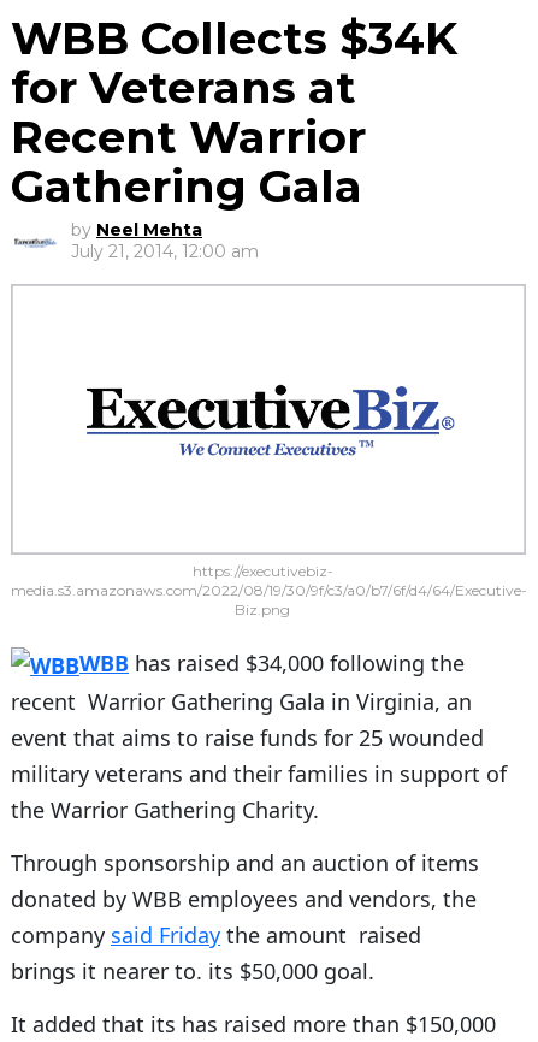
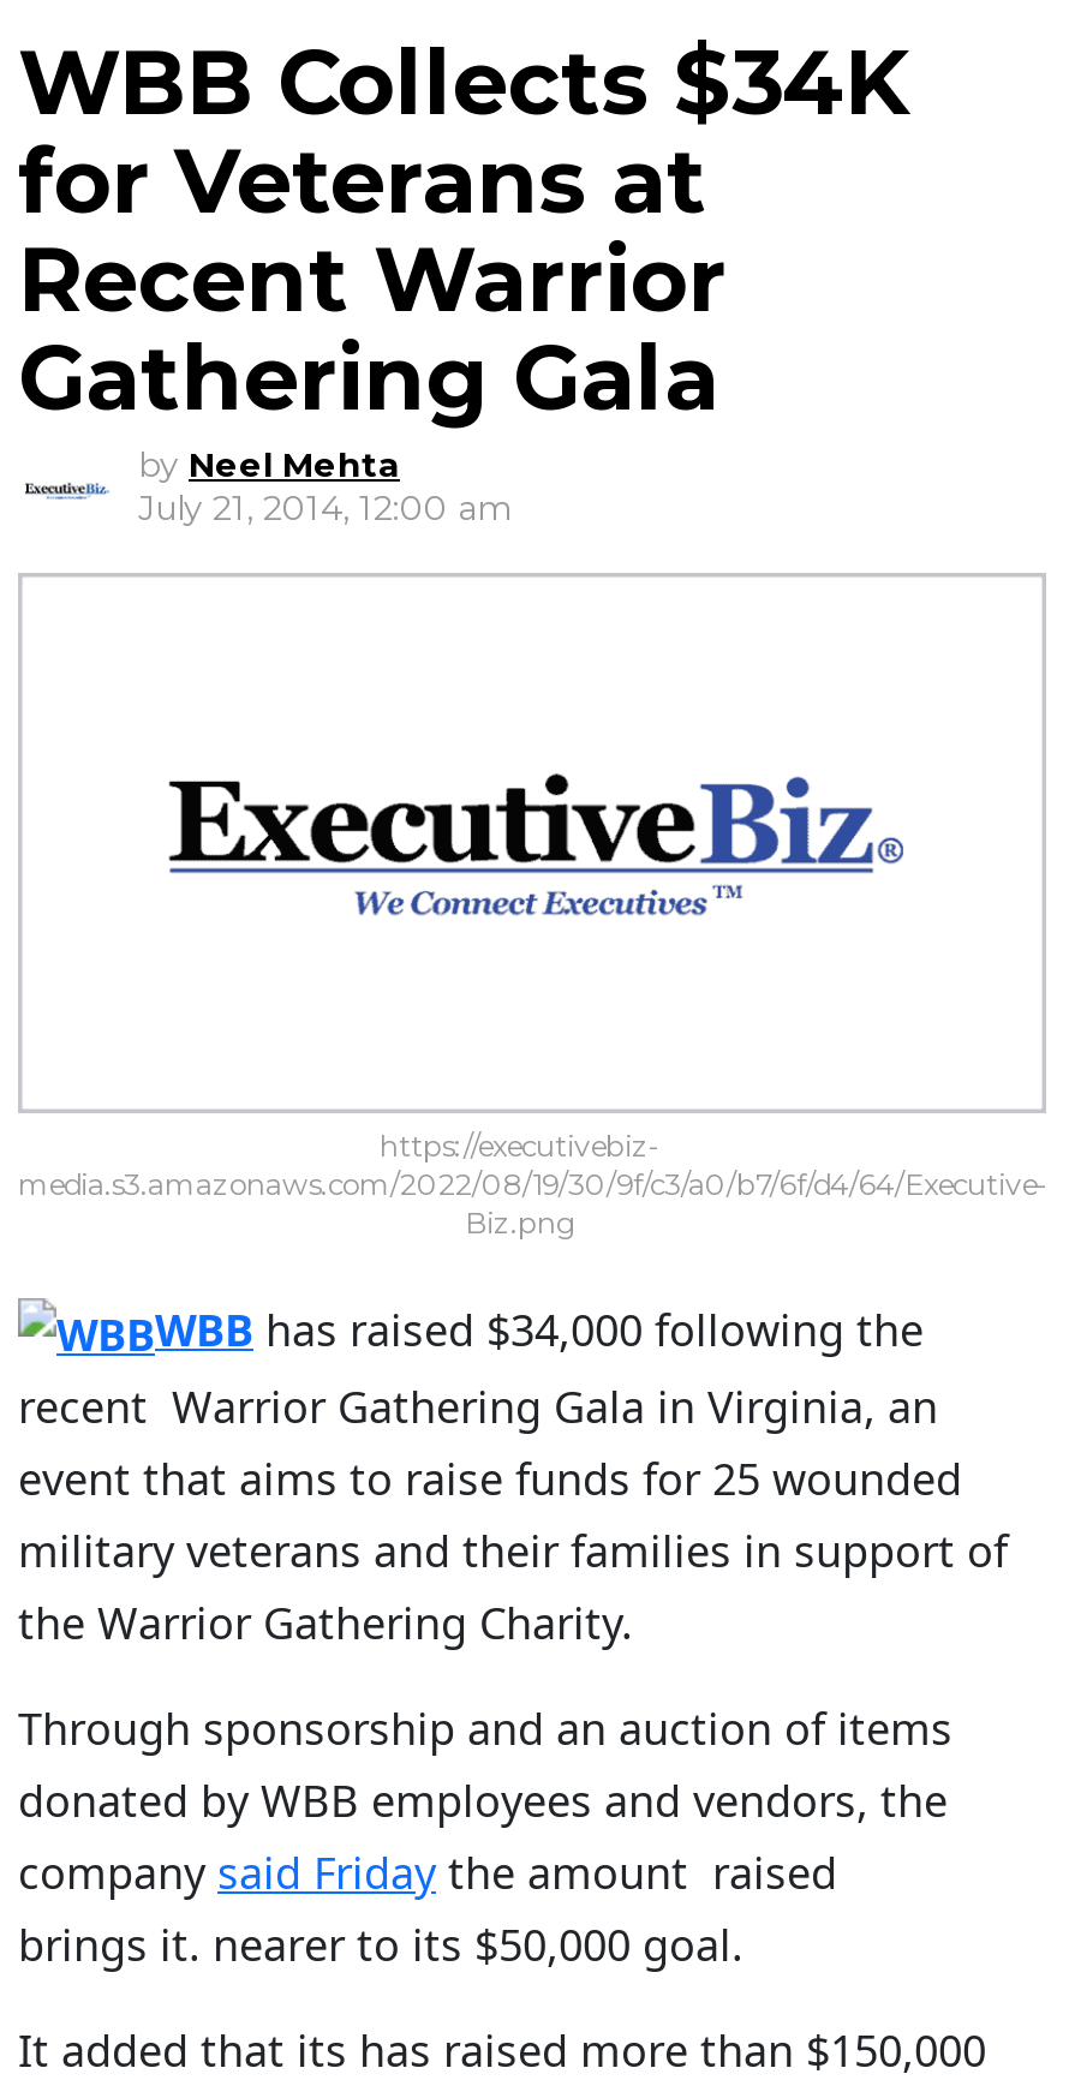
[11,956,374,985] brings it nearer to. its $50,000 goal. -> [18,1915,743,1972] brings it. nearer to its $50,000 goal.

